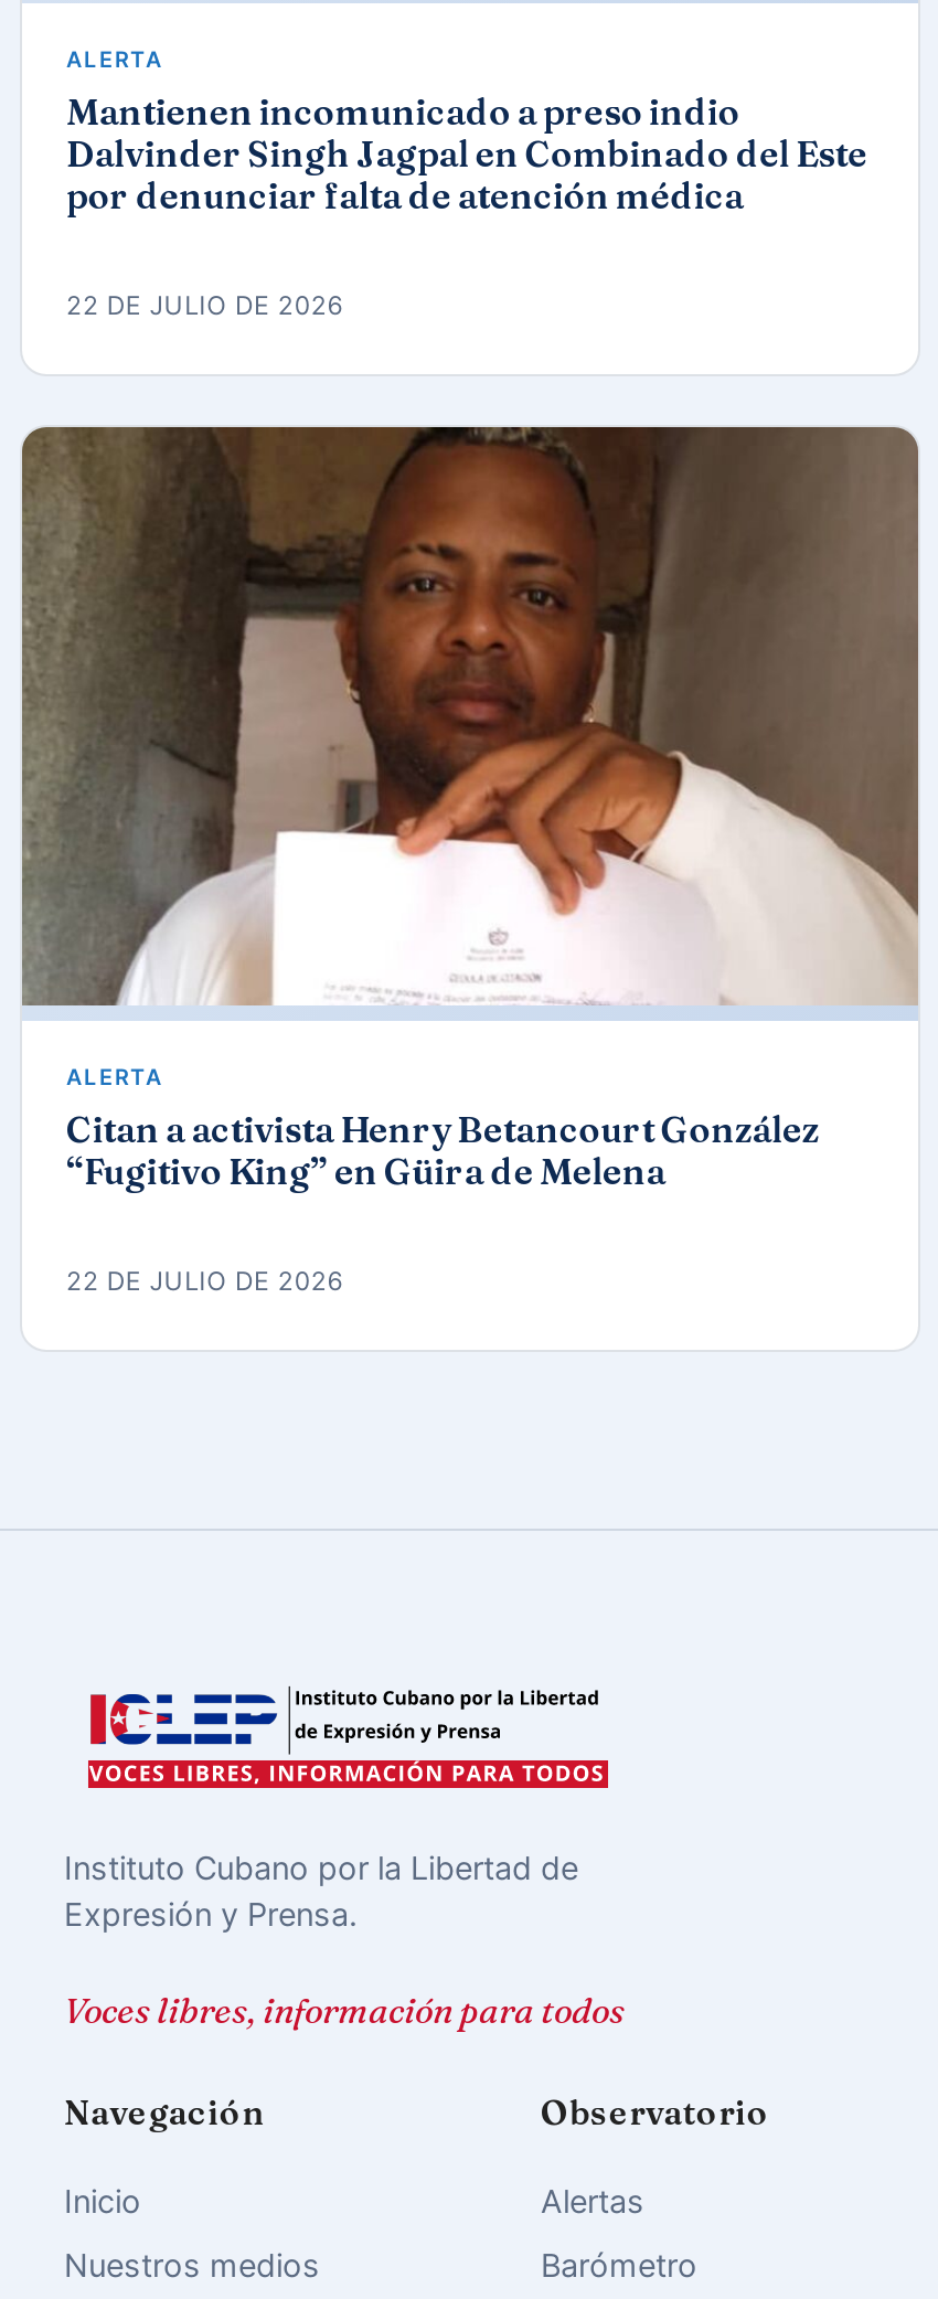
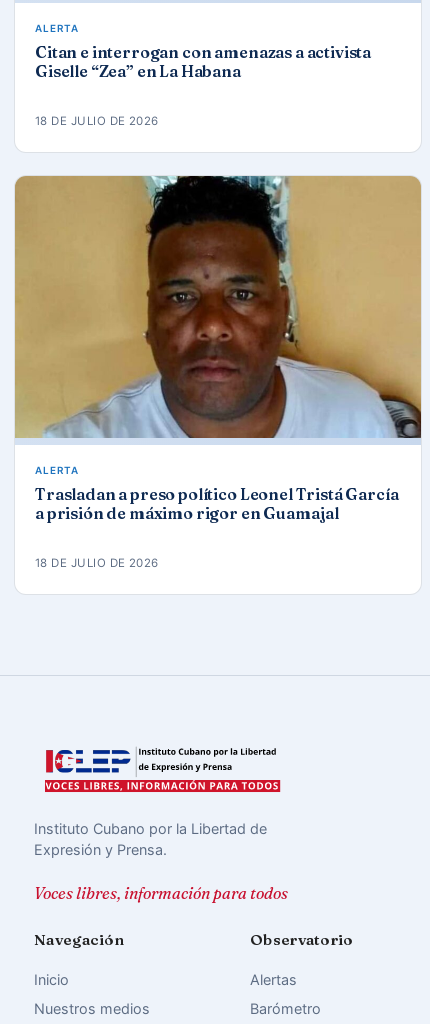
[66,90,867,218] Mantienen incomunicado a preso indio | Dalvinder Singh Jagpal en Combinado del Este | por denunciar falta de atención médica -> [35,42,371,81] Citan e interrogan con amenazas a activista | Giselle “Zea” en La Habana
[66,291,344,322] 22 DE JULIO DE 2026 -> [35,114,159,128] 18 DE JULIO DE 2026
[22,425,918,1008] [image] -> [15,175,421,439] [image]
[66,1107,819,1193] Citan a activista Henry Betancourt González | “Fugitivo King” en Güira de Melena -> [35,484,398,523] Trasladan a preso político Leonel Tristá García | a prisión de máximo rigor en Guamajal
[66,1265,344,1296] 22 DE JULIO DE 2026 -> [35,556,159,570] 18 DE JULIO DE 2026

